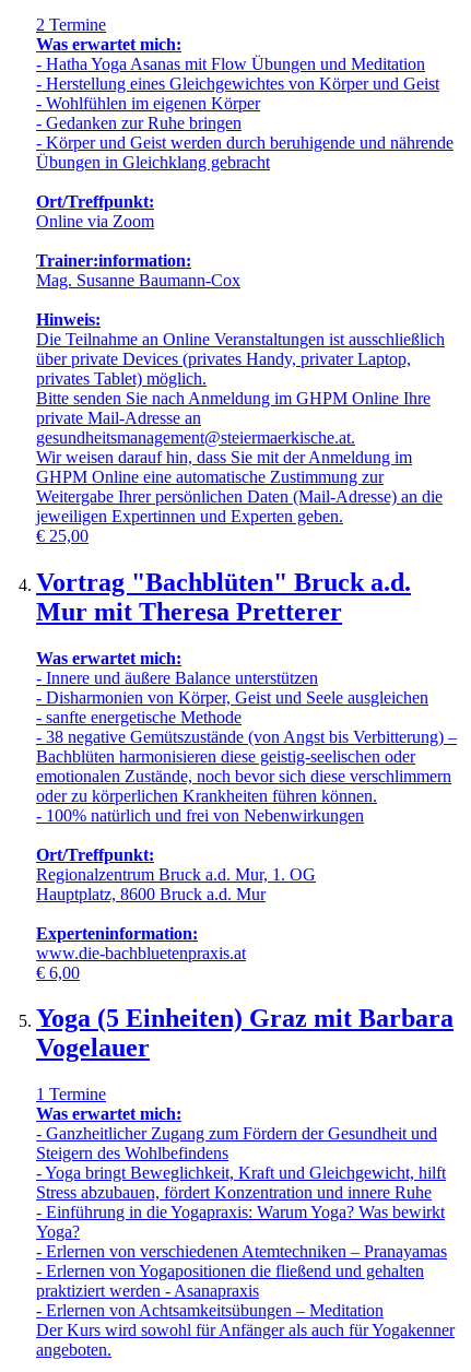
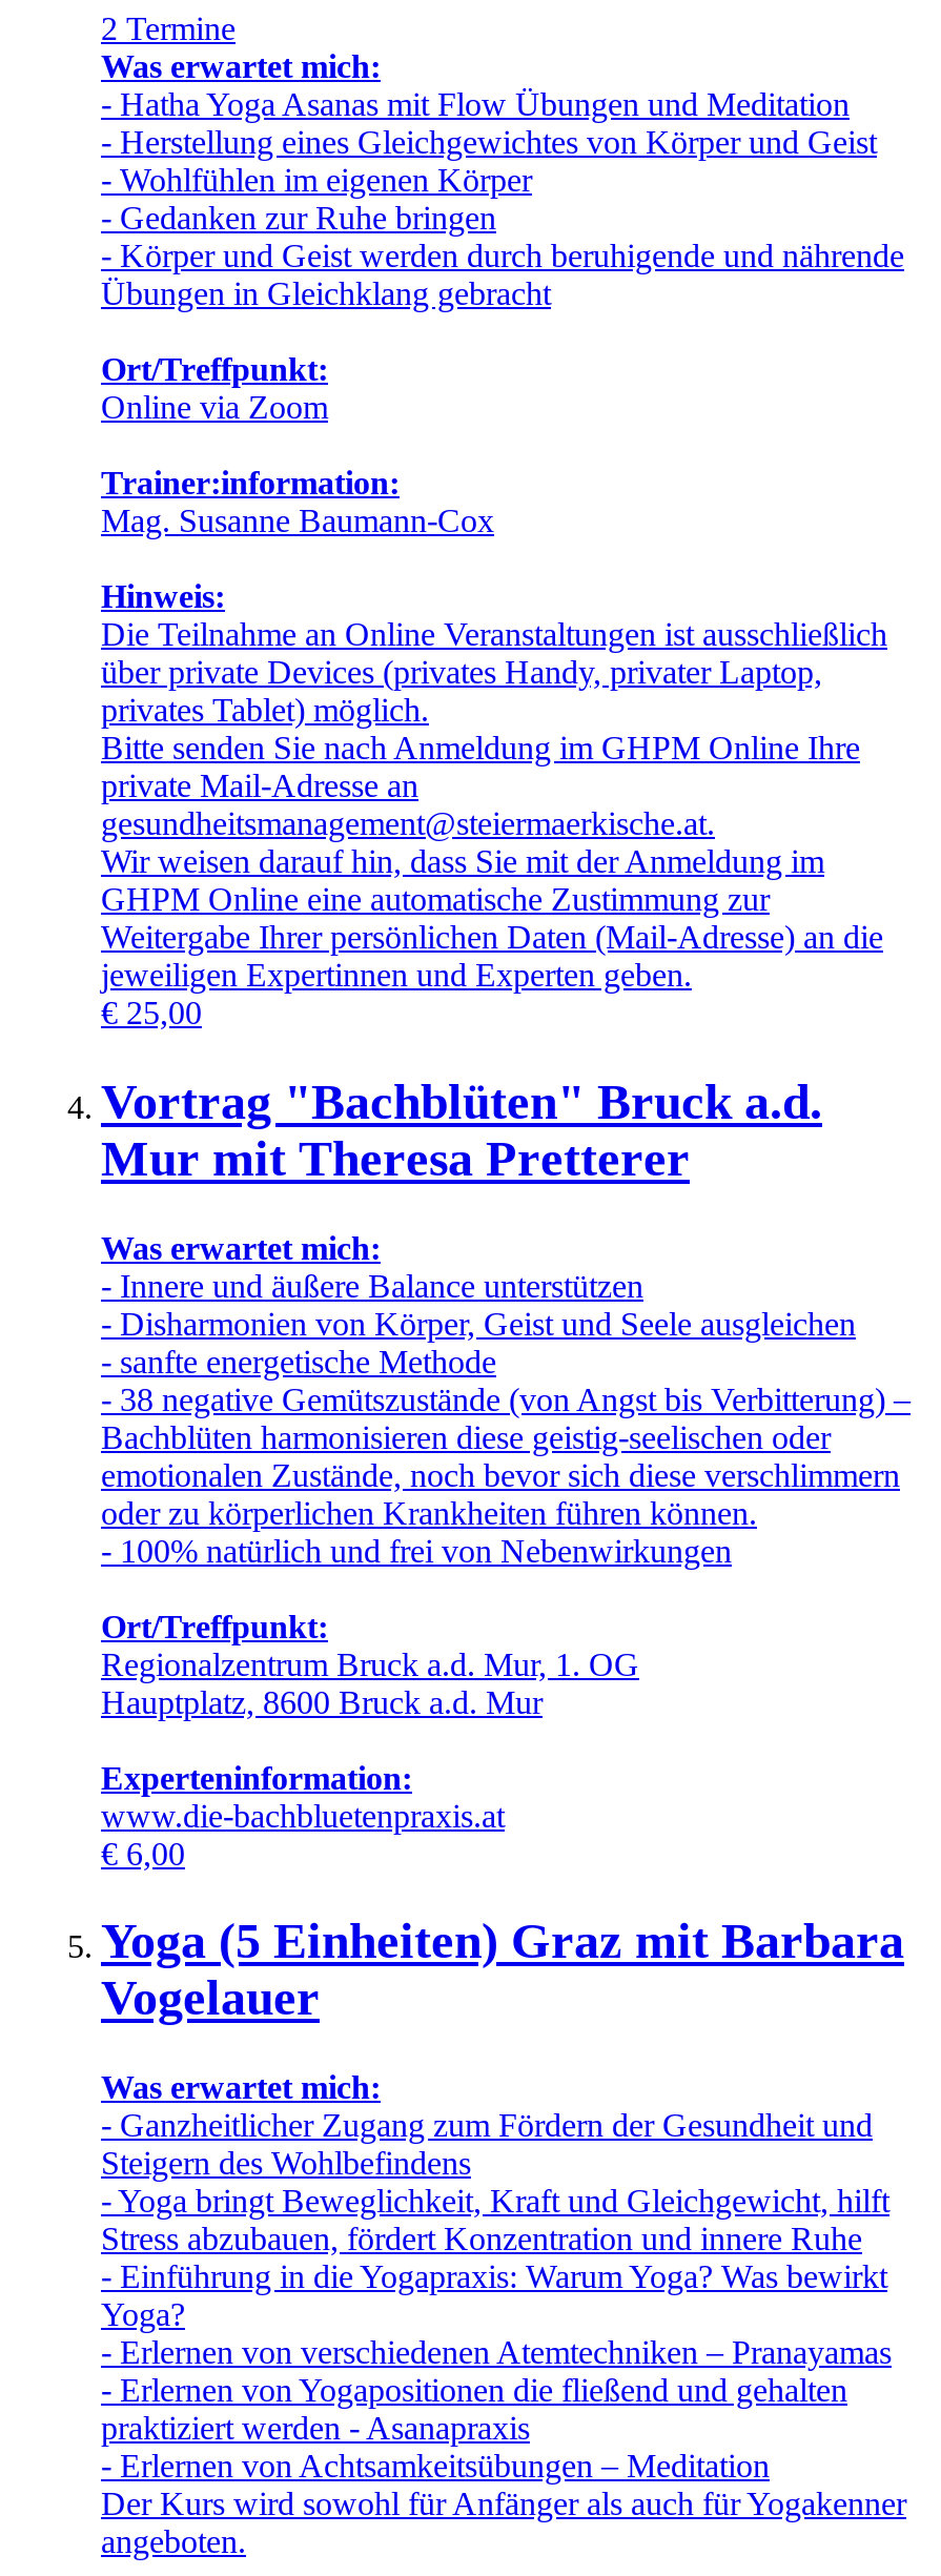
[36,1085,106,1104] 1 Termine -> none

